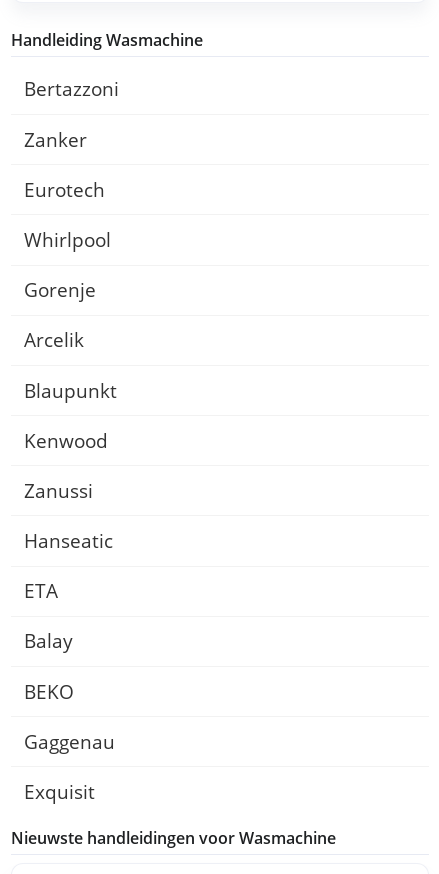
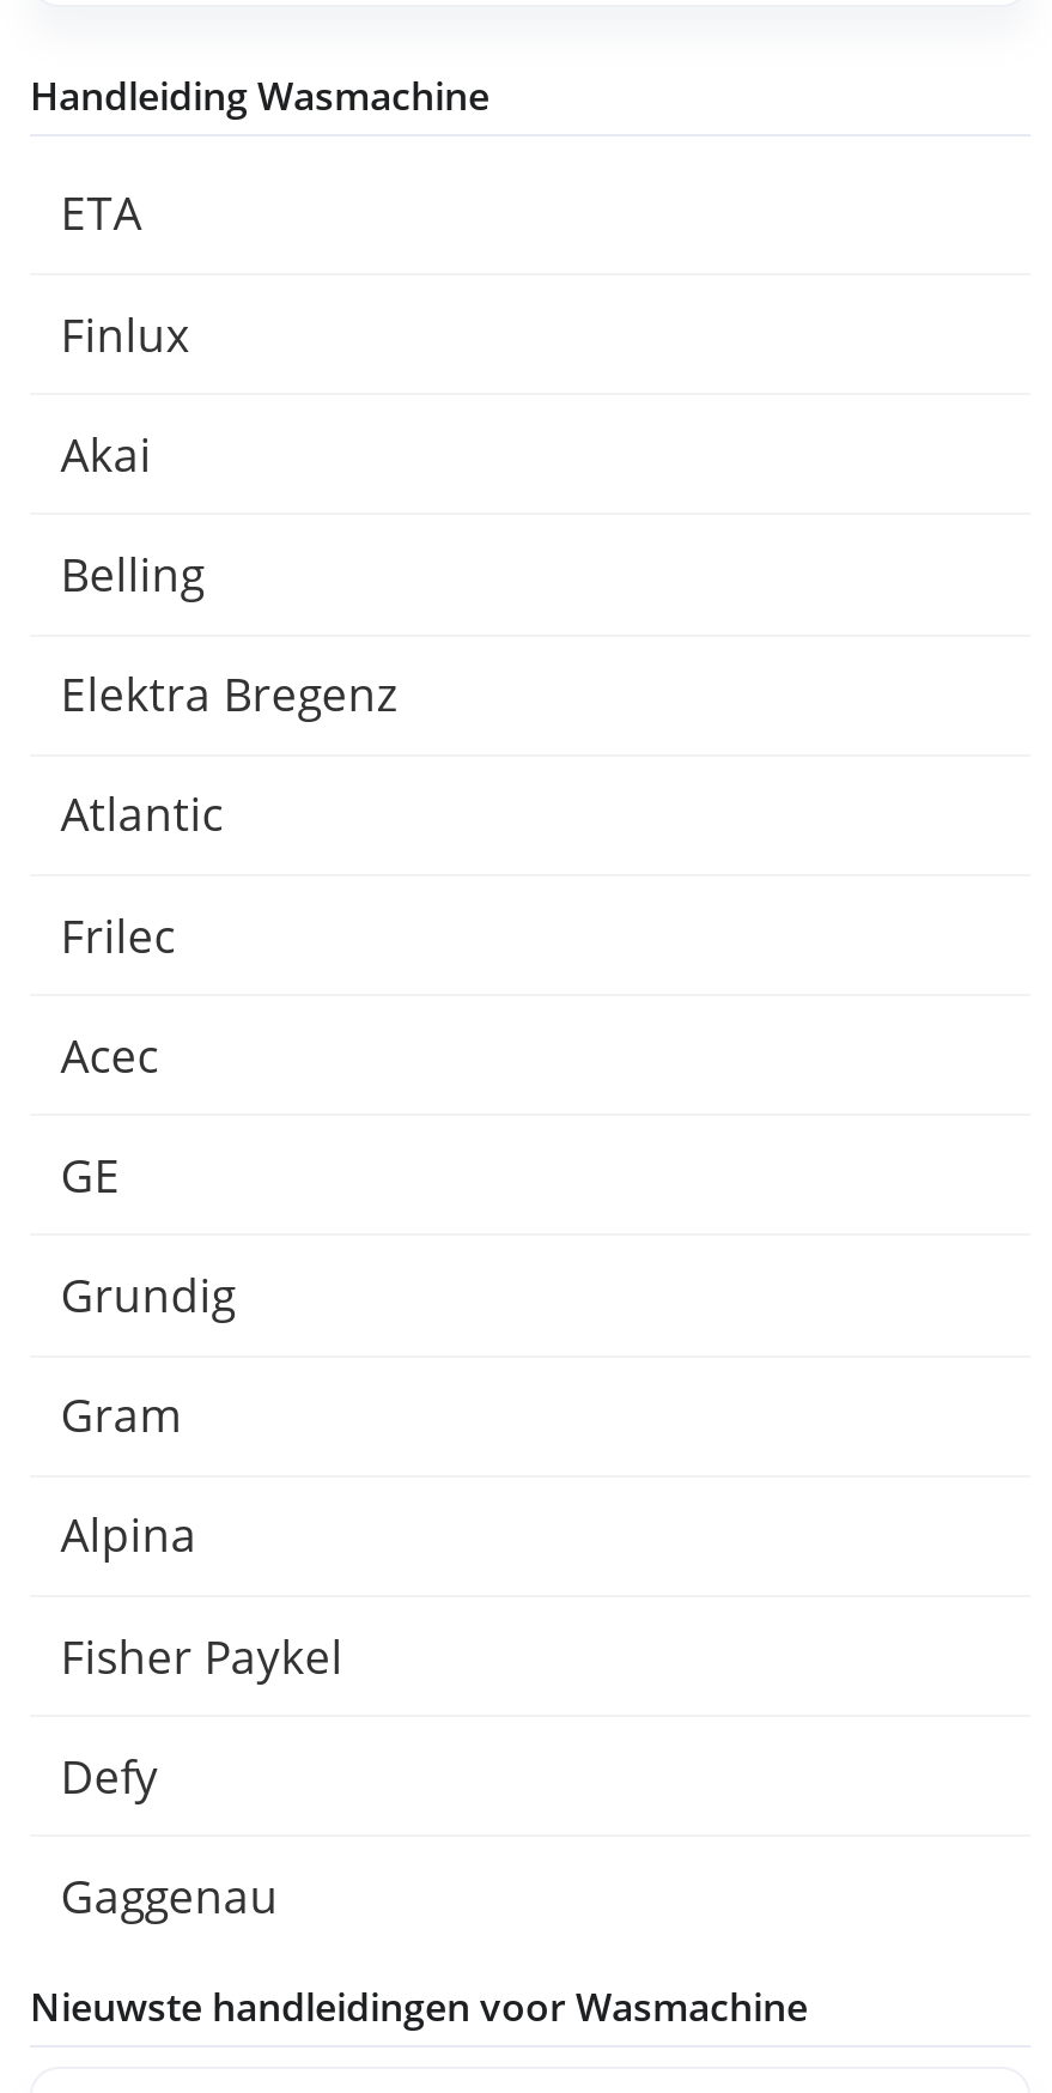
[24,75,119,554] Bertazzoni | Zanker | Eurotech | Whirlpool | Gorenje | Arcelik | Blaupunkt | Kenwood | Zanussi | Hanseatic -> none
moved [24,577,58,604] -> [61,181,142,245]: ETA
[24,627,74,705] Balay | BEKO -> [61,301,398,1808] Finlux | Akai | Belling | Elektra Bregenz | Atlantic | Frilec | Acec | GE | Grundig | Gram | Alpina | Fisher Paykel | Defy
moved [24,728,115,755] -> [61,1863,278,1928]: Gaggenau
[24,778,95,805] Exquisit -> none

